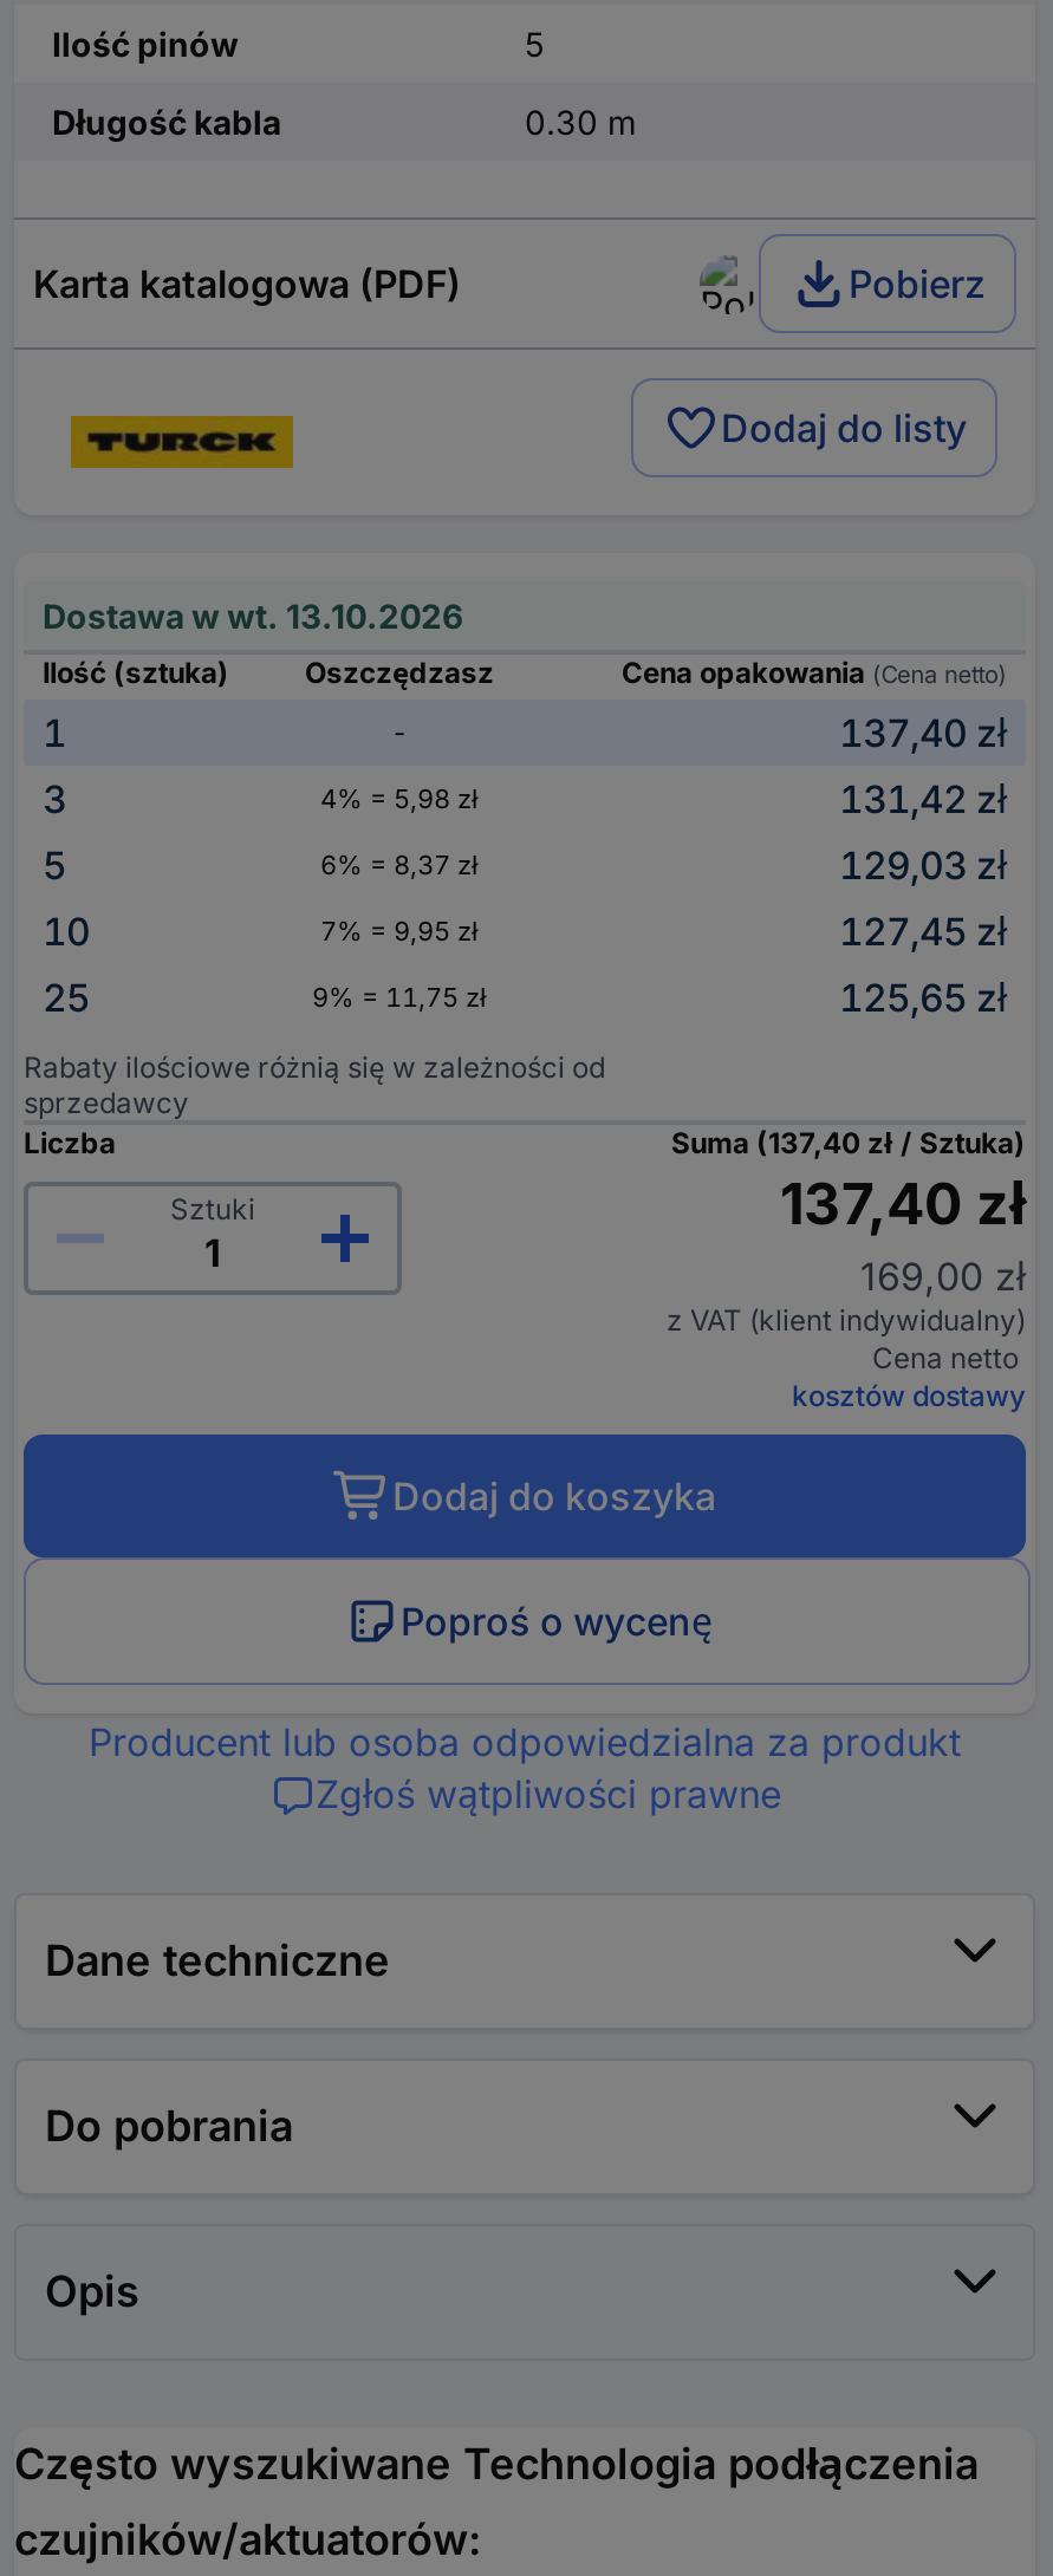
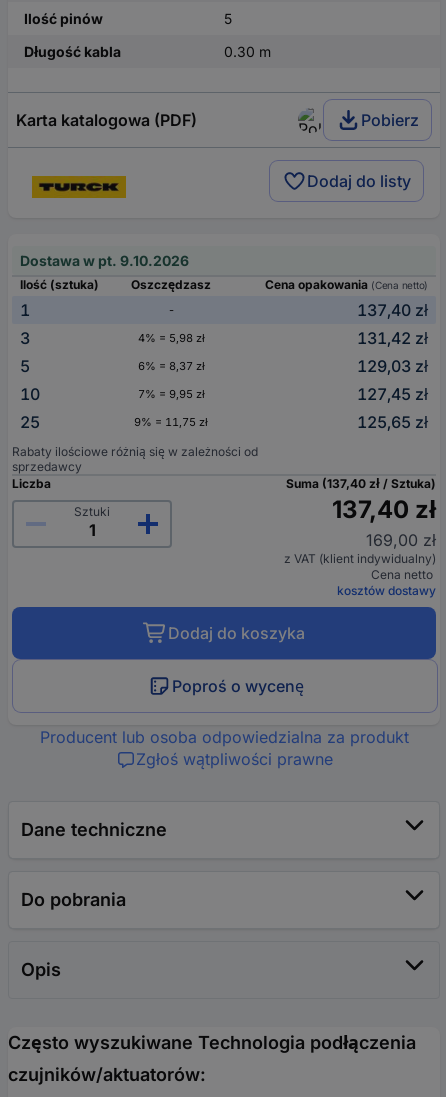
[43,596,463,636] Dostawa w wt. 13.10.2026 -> [20,252,189,269] Dostawa w pt. 9.10.2026

